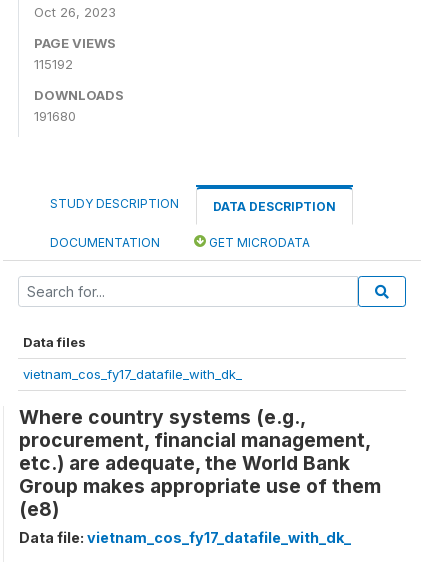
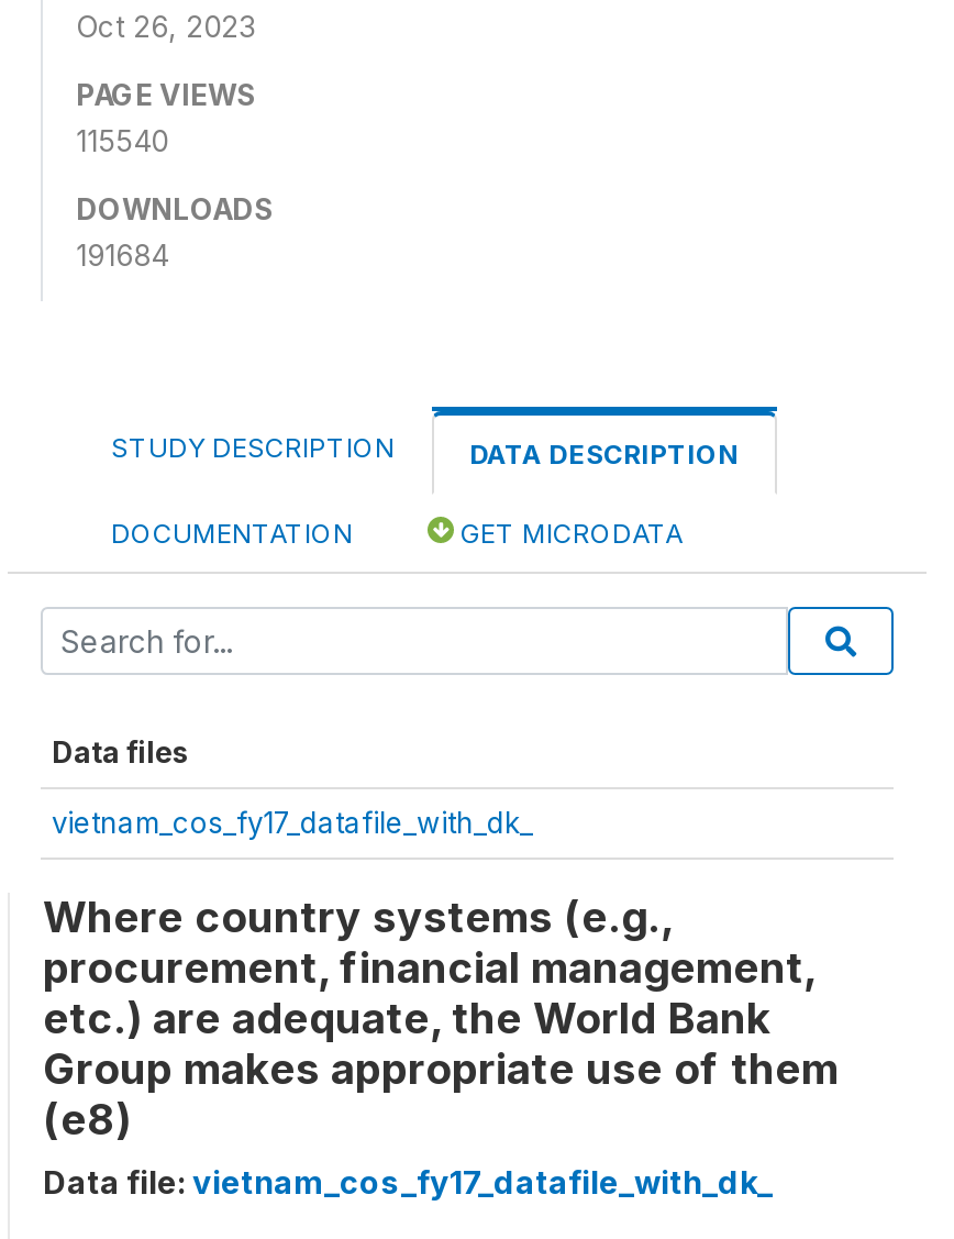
[34,56,73,72] 115192 -> [76,123,168,158] 115540
[34,108,76,124] 191680 -> [76,237,168,273] 191684

